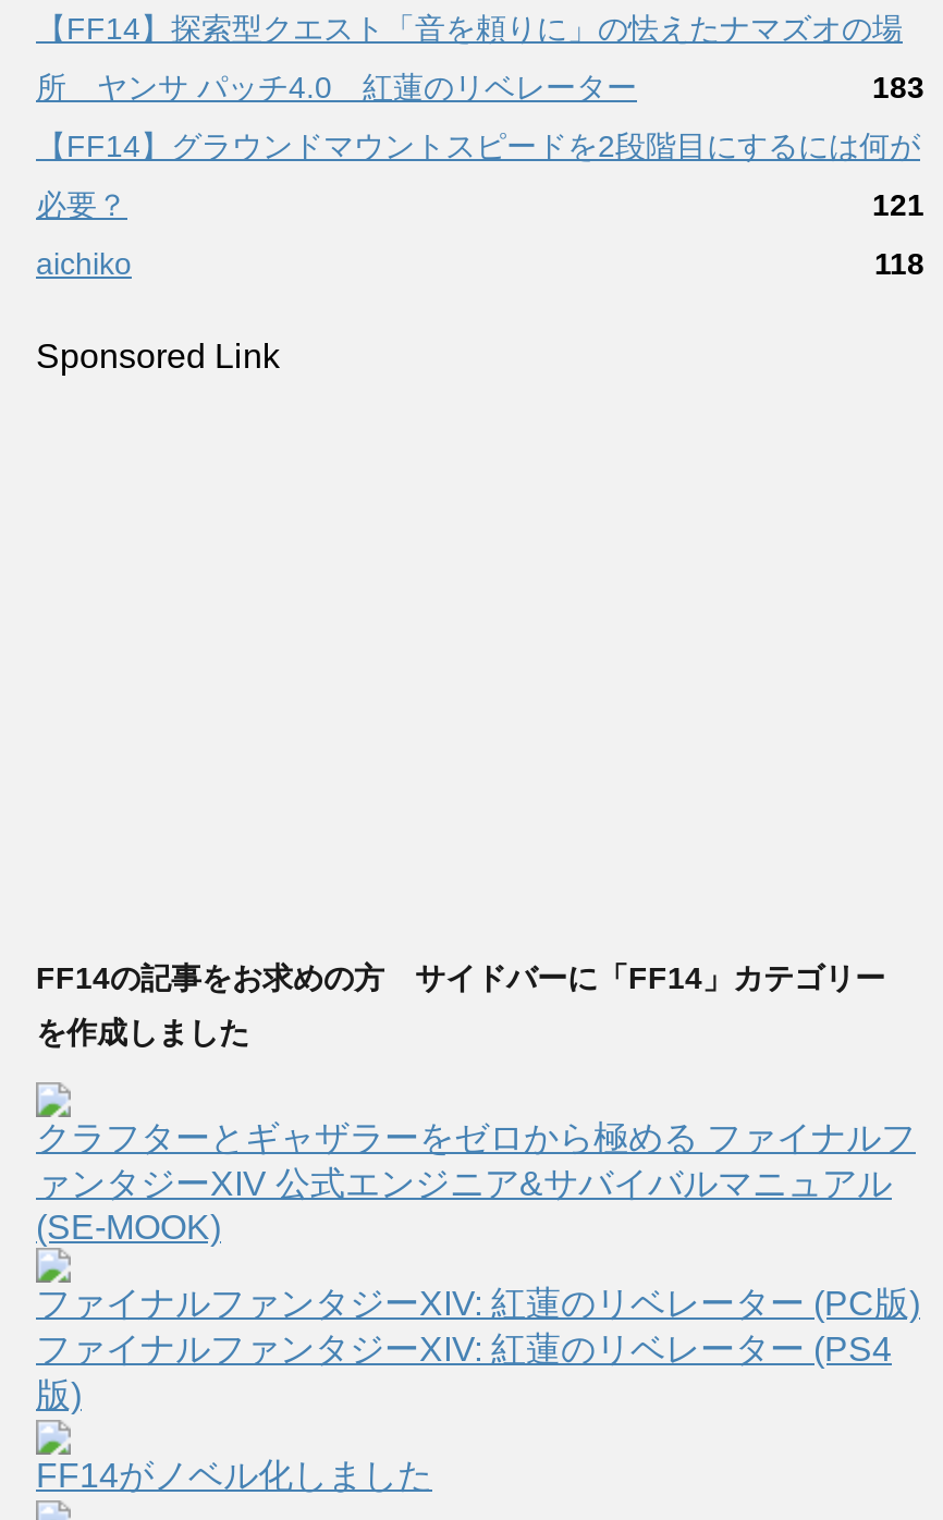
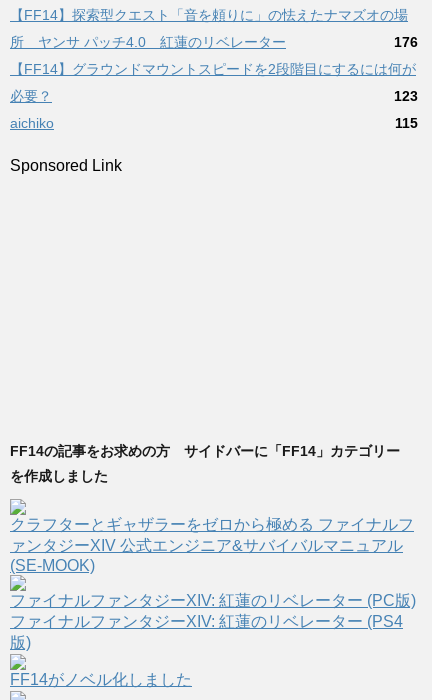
[872,70,924,105] 183 -> [394,34,418,50] 176
[872,187,924,222] 121 -> [394,88,418,104] 123
[874,246,924,281] 118 -> [395,115,418,131] 115

